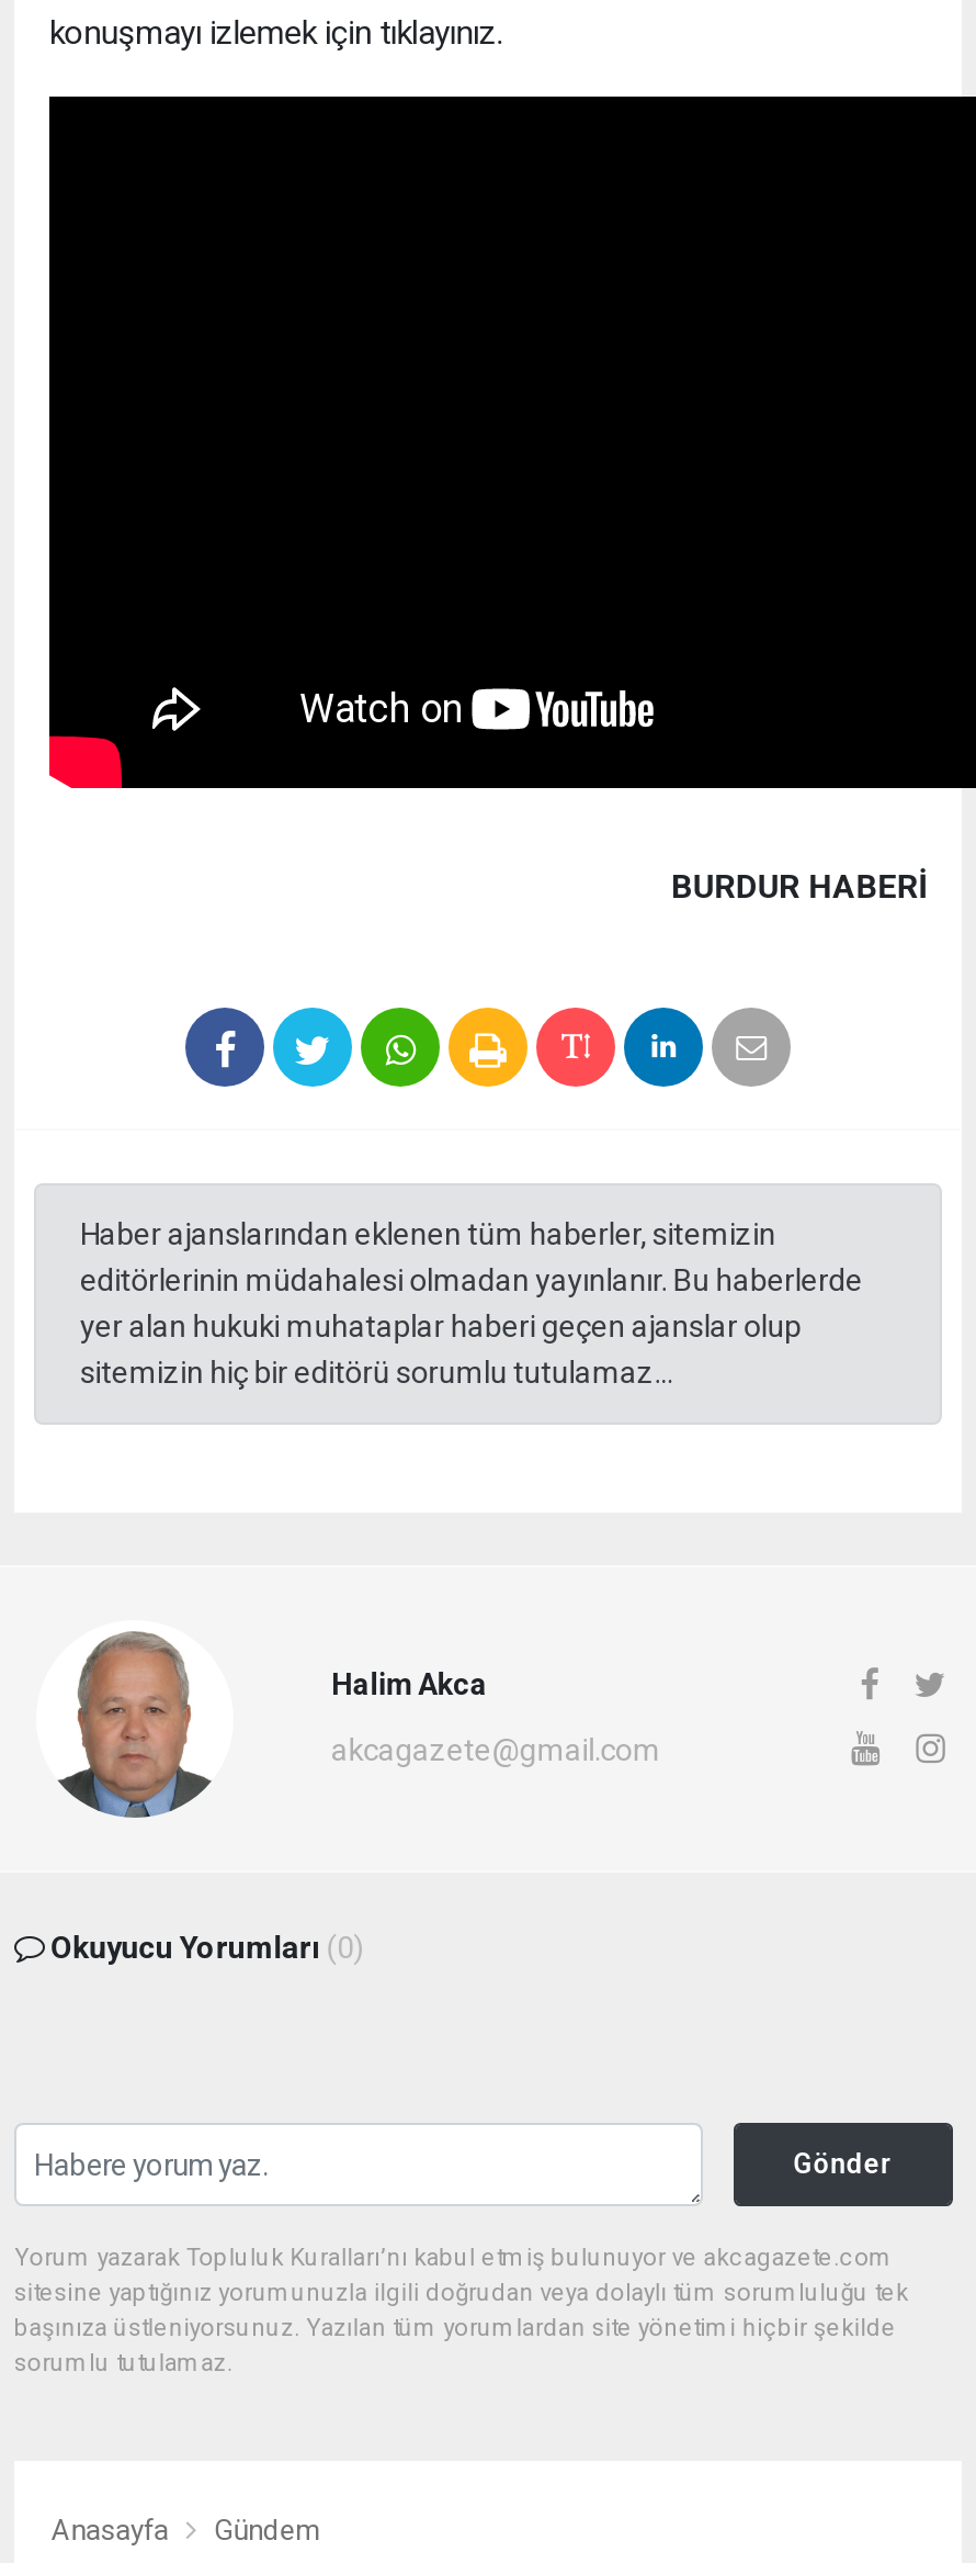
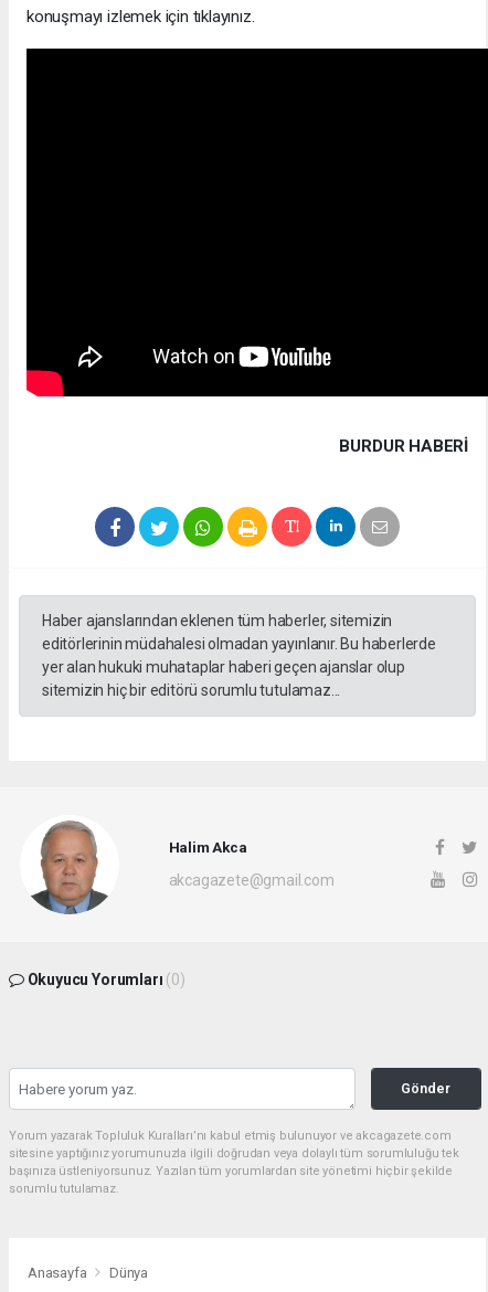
[214,2514,319,2547] Gündem -> [109,1265,148,1281] Dünya

